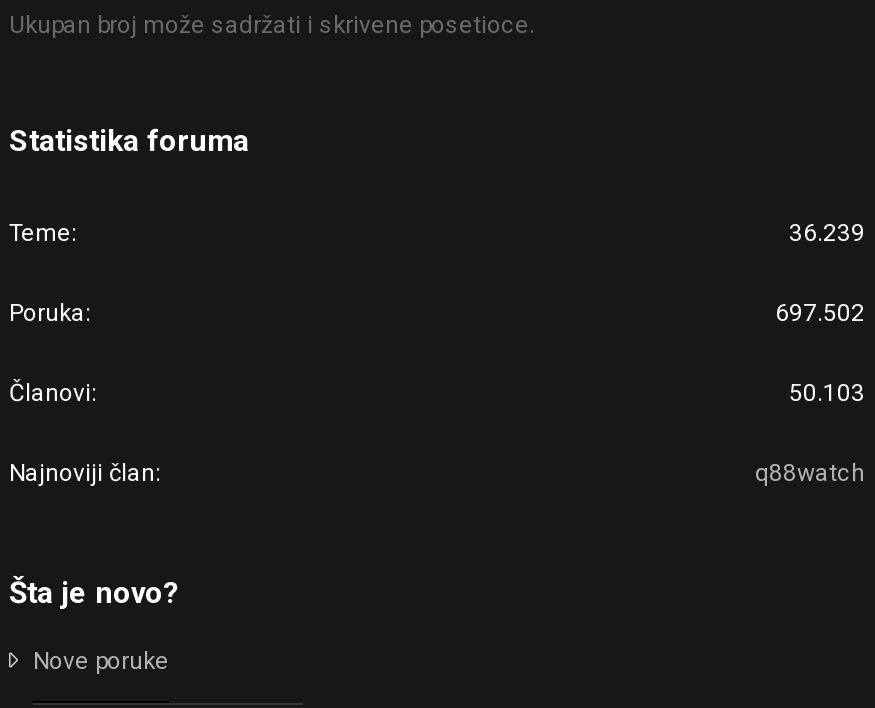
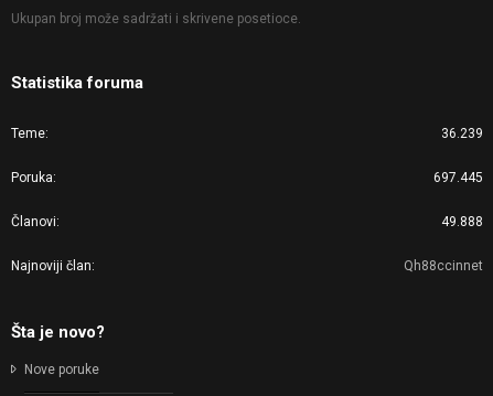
[775,299,865,327] 697.502 -> [433,170,483,185] 697.445
[789,379,865,407] 50.103 -> [441,214,483,229] 49.888
[755,459,865,487] q88watch -> [404,258,483,274] Qh88ccinnet

